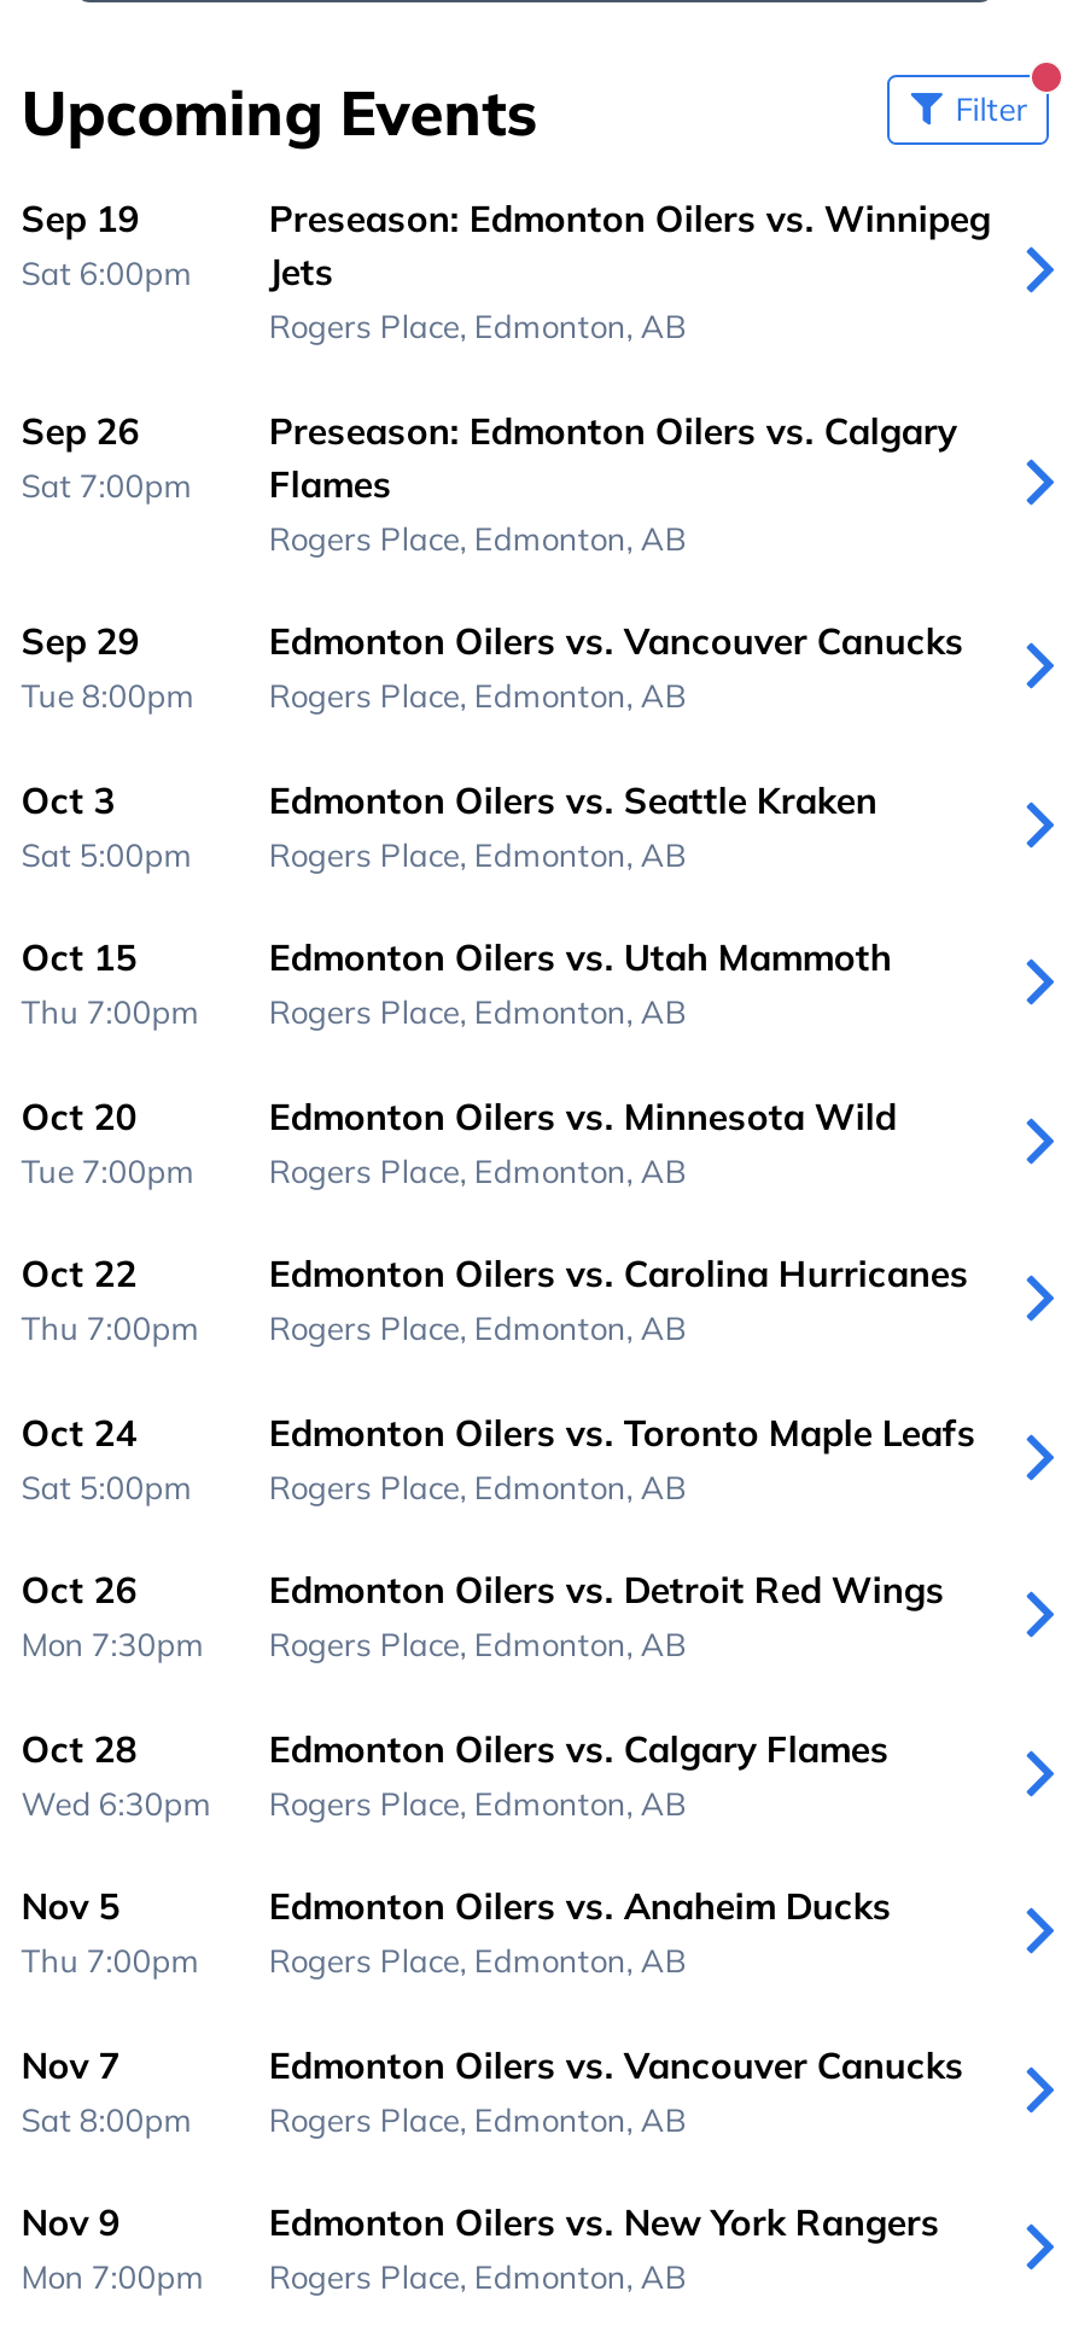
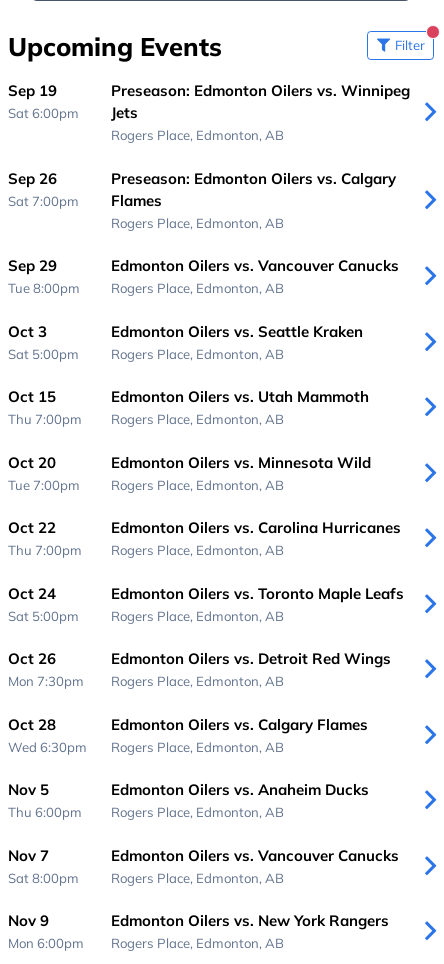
[21,1941,687,1980] Thu 7:00pm Rogers Place, Edmonton, AB -> [8,804,284,820] Thu 6:00pm Rogers Place, Edmonton, AB
[21,2257,687,2296] Mon 7:00pm Rogers Place, Edmonton, AB -> [8,935,284,951] Mon 6:00pm Rogers Place, Edmonton, AB

